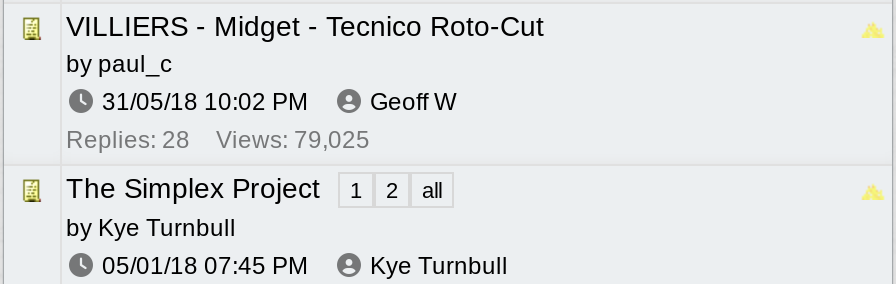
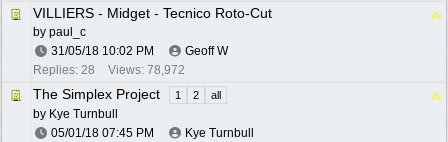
[66,126,370,154] Replies: 28 Views: 79,025 -> [33,63,185,77] Replies: 28 Views: 78,972

